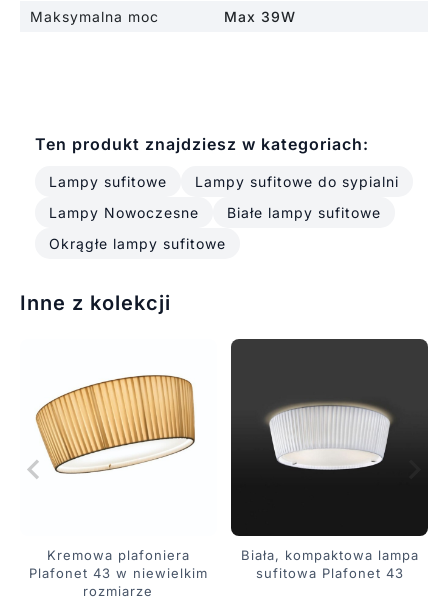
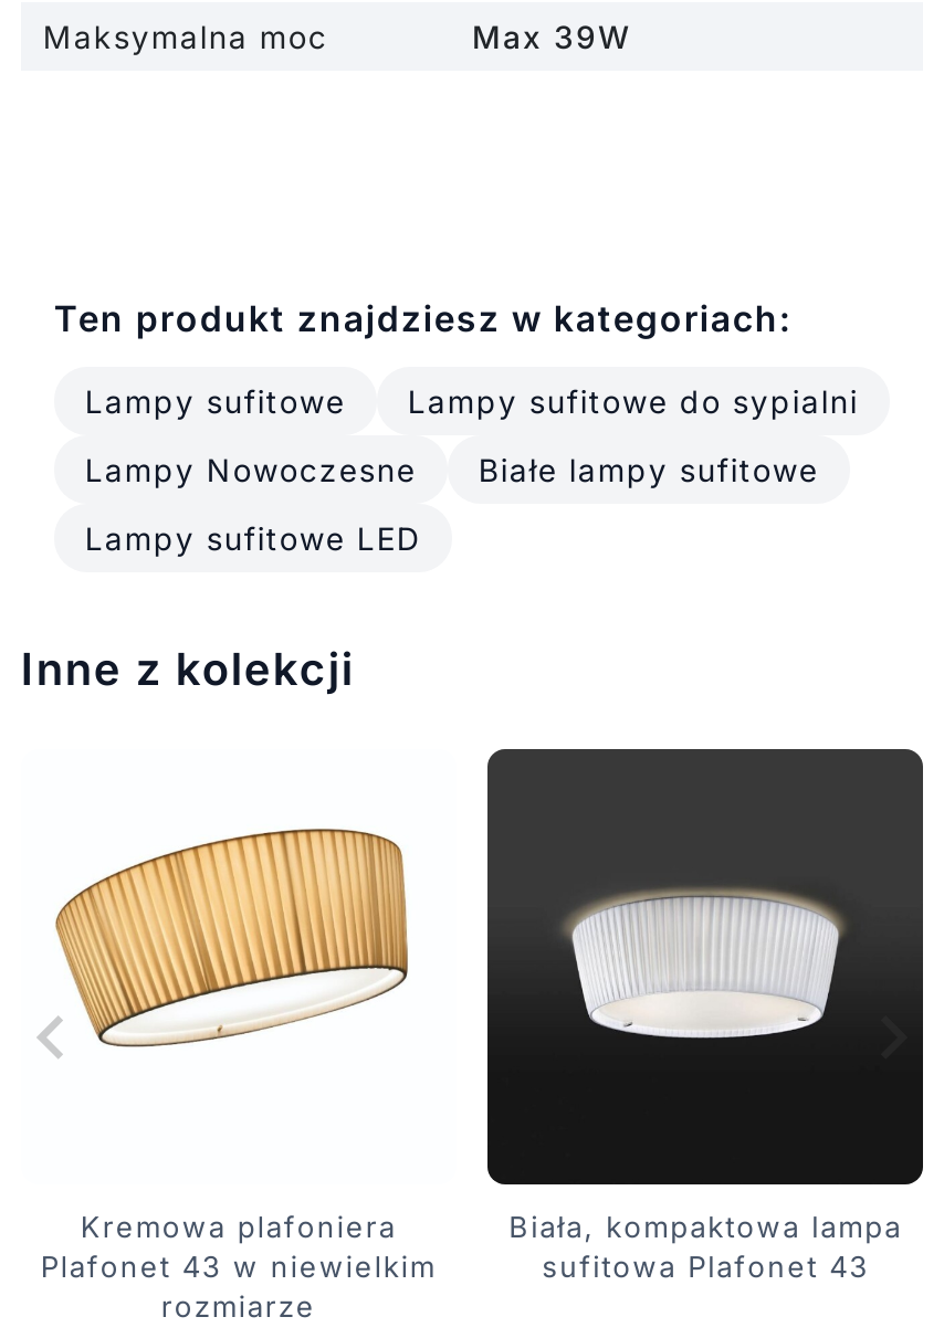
[49,235,226,252] Okrągłe lampy sufitowe -> [85,520,421,557] Lampy sufitowe LED

